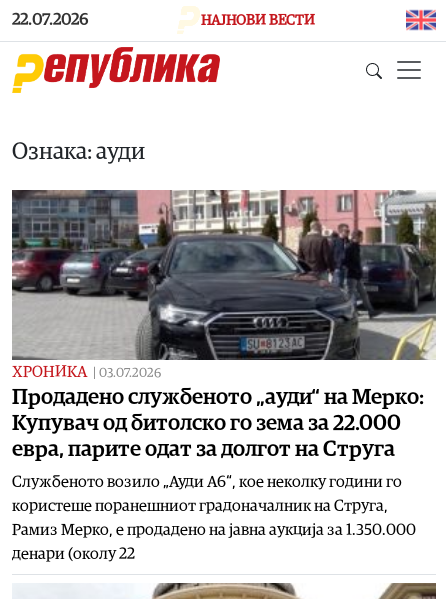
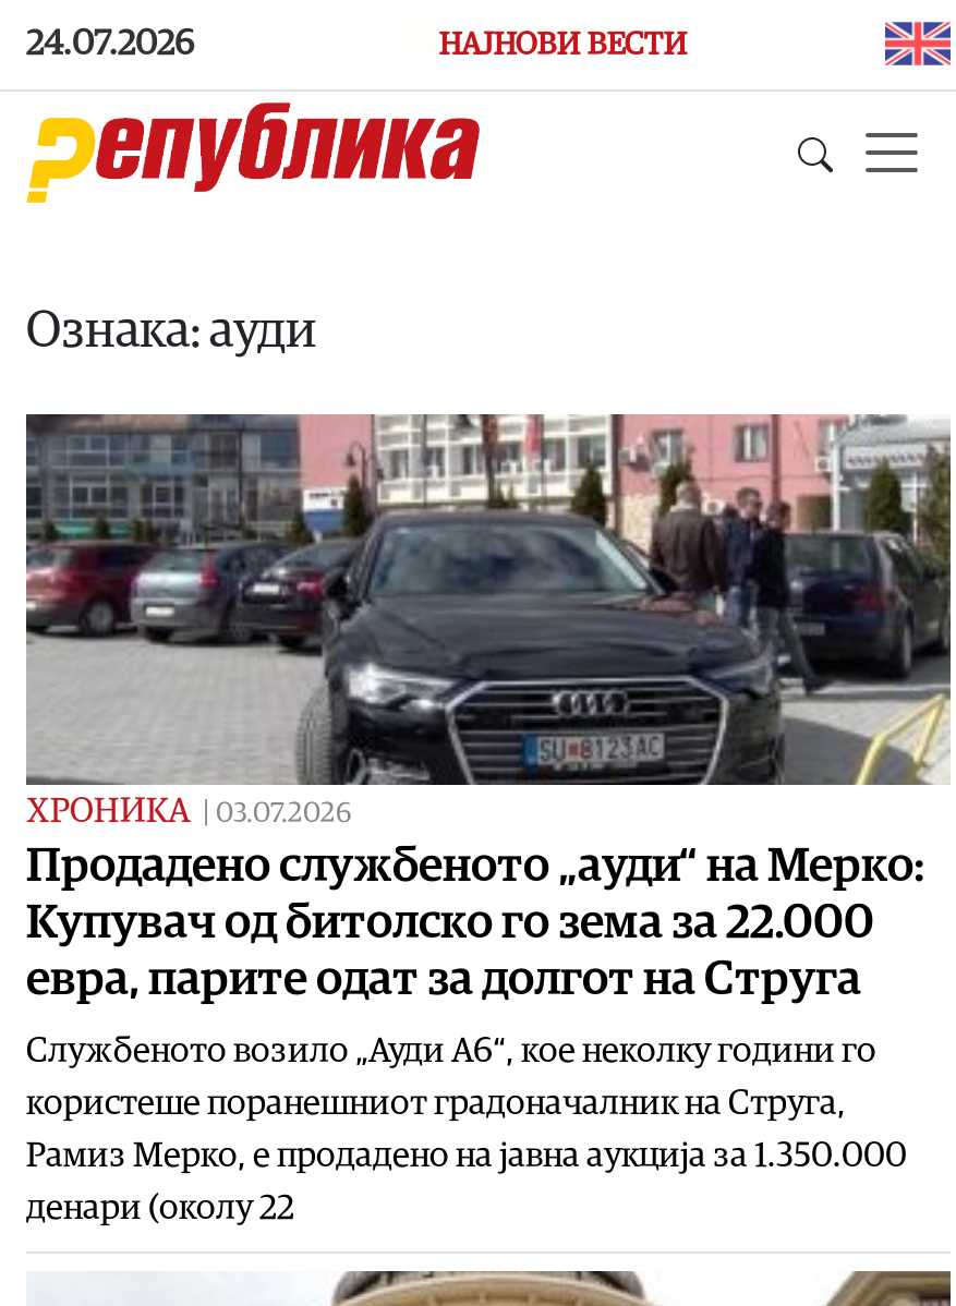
[12,12,88,28] 22.07.2026 -> [26,27,194,62] 24.07.2026

